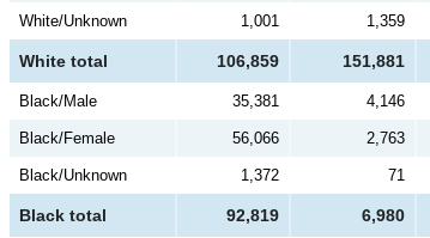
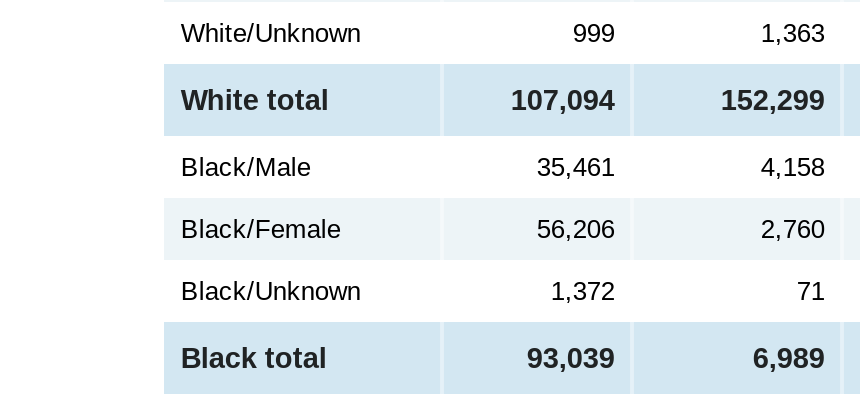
[241,12,280,30] 1,001 -> [573,18,615,48] 999
[367,12,405,30] 1,359 -> [761,18,825,48] 1,363
[217,52,280,71] 106,859 -> [511,84,615,116] 107,094
[343,52,405,71] 151,881 -> [721,84,825,116] 152,299
[233,92,280,110] 35,381 -> [537,152,615,182] 35,461
[367,92,405,110] 4,146 -> [761,152,825,182] 4,158
[233,129,280,147] 56,066 -> [537,214,615,244] 56,206
[367,129,405,147] 2,763 -> [761,214,825,244] 2,760
[227,206,280,225] 92,819 -> [527,342,615,374] 93,039
[362,206,405,225] 6,980 -> [753,342,825,374] 6,989

